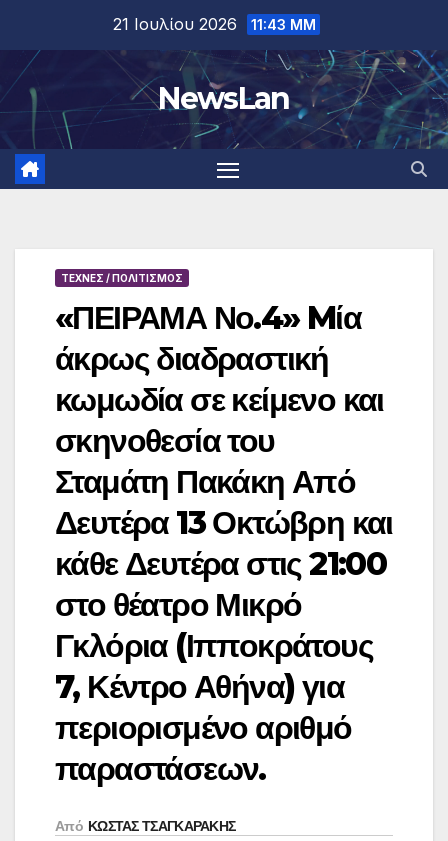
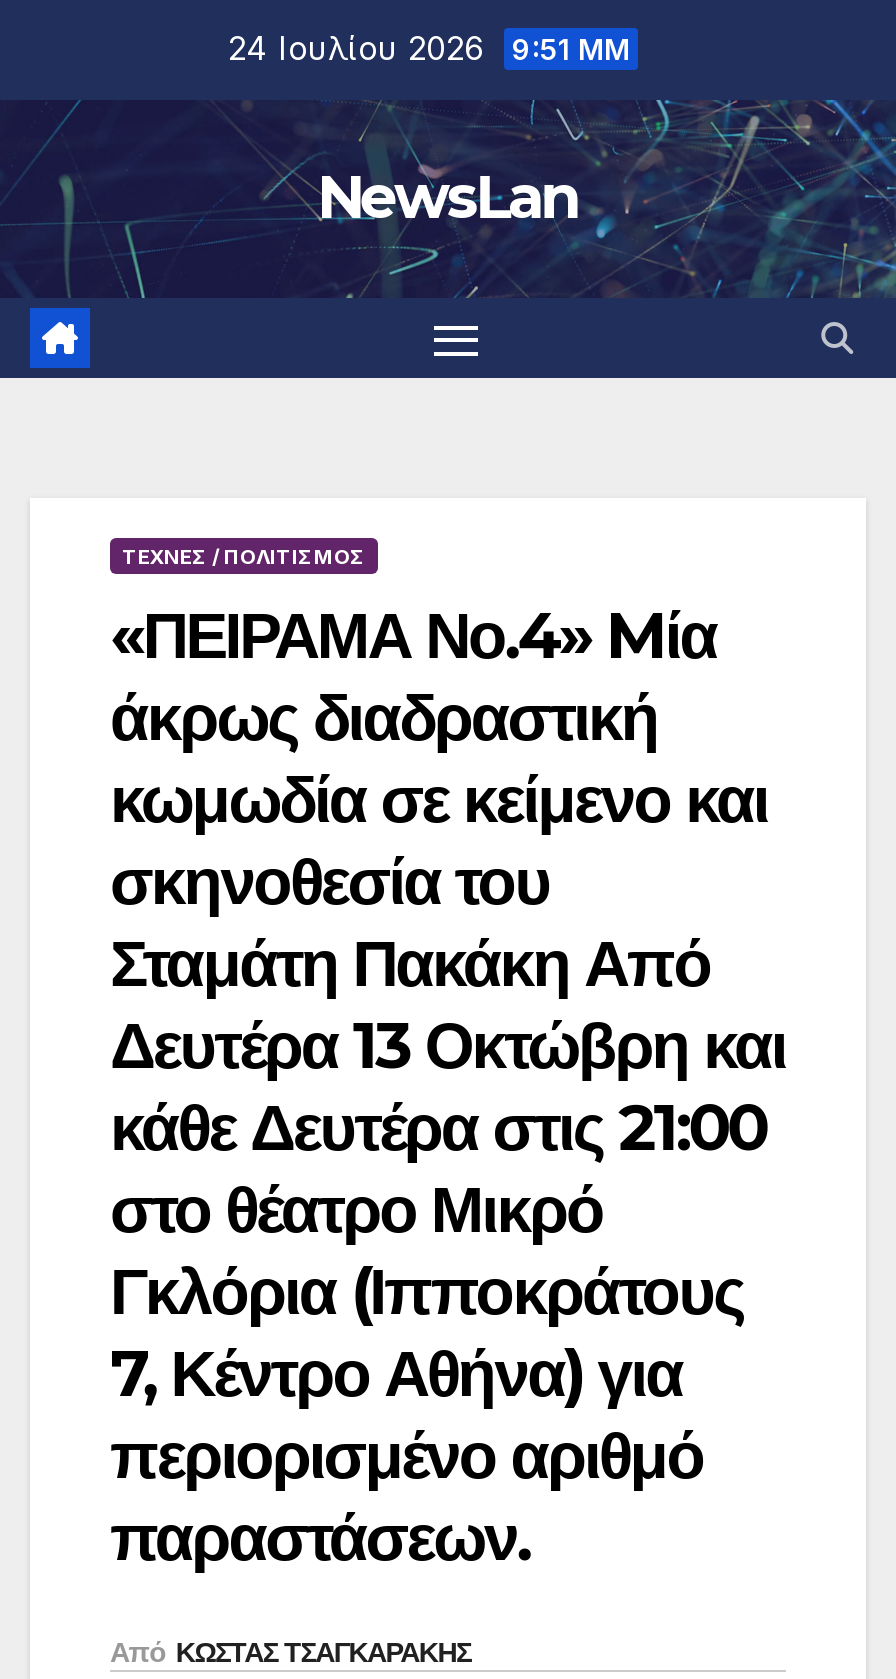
[113,14,316,34] 21 Ιουλίου 2026 11:43 ΜΜ -> [228,28,630,68] 24 Ιουλίου 2026 9:51 ΜΜ

